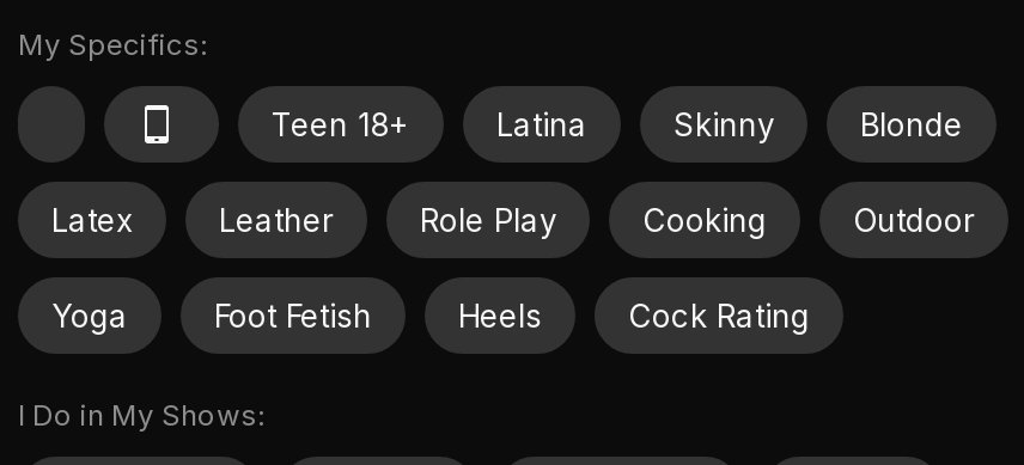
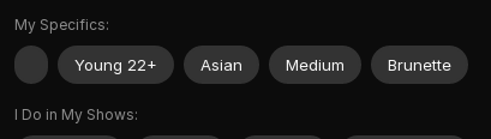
[51,105,975,335] Teen 18+ | Latina | Skinny | Blonde | Latex | Leather | Role Play | Cooking | Outdoor | Yoga | Foot Fetish | Heels | Cock Rating -> [74,55,451,74] Young 22+ | Asian | Medium | Brunette

